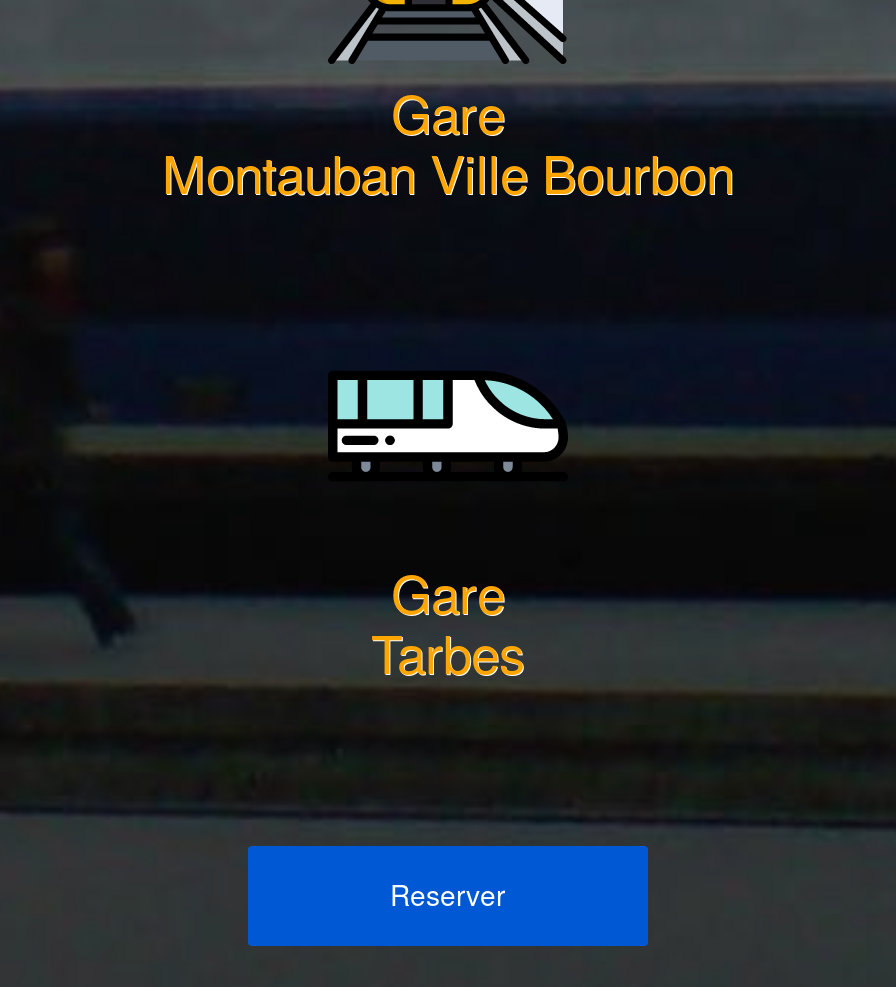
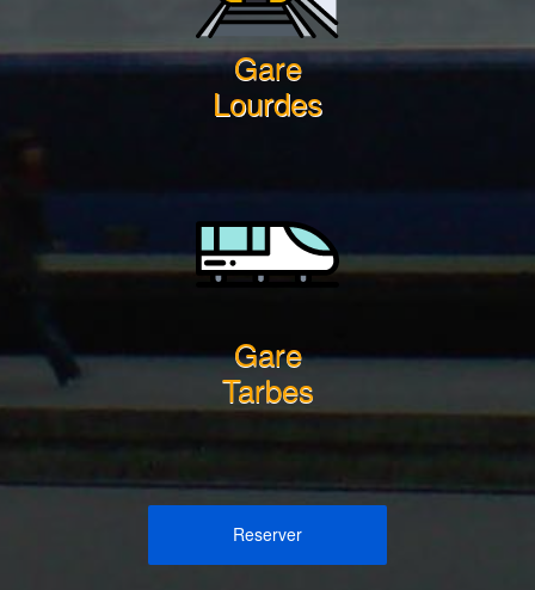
[162,134,734,208] Montauban Ville Bourbon -> [213,80,322,124] Lourdes

